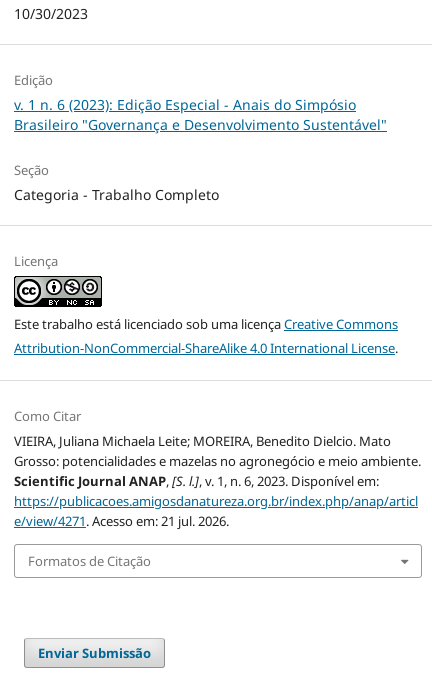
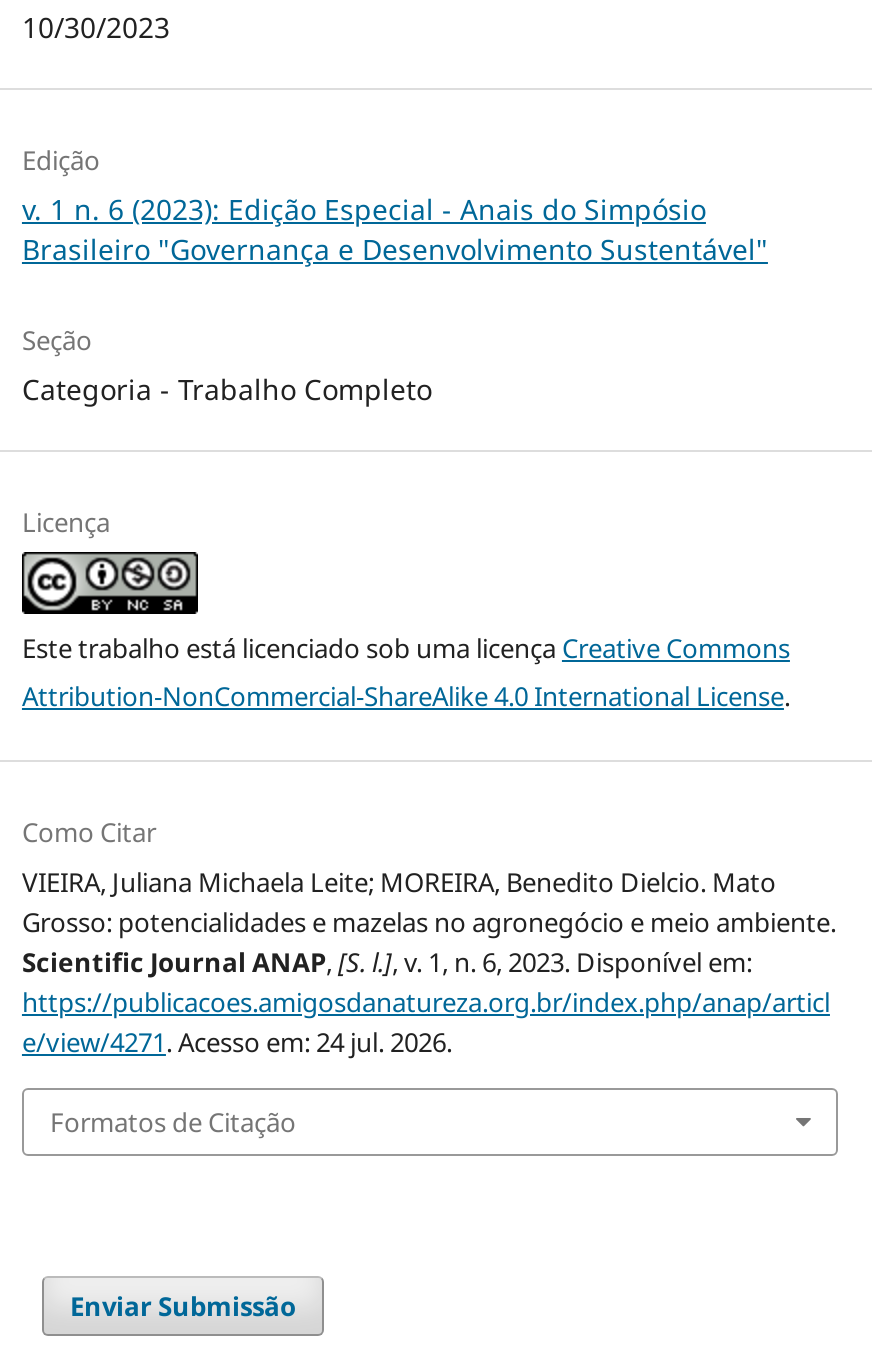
[14,512,229,530] e/view/4271. Acesso em: 21 jul. 2026. -> [22,1024,452,1060] e/view/4271. Acesso em: 24 jul. 2026.

